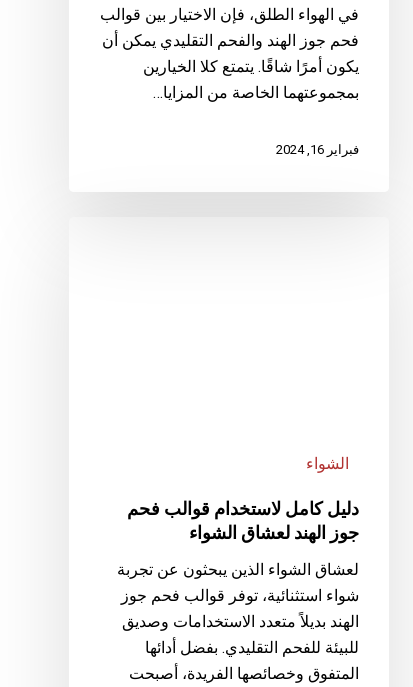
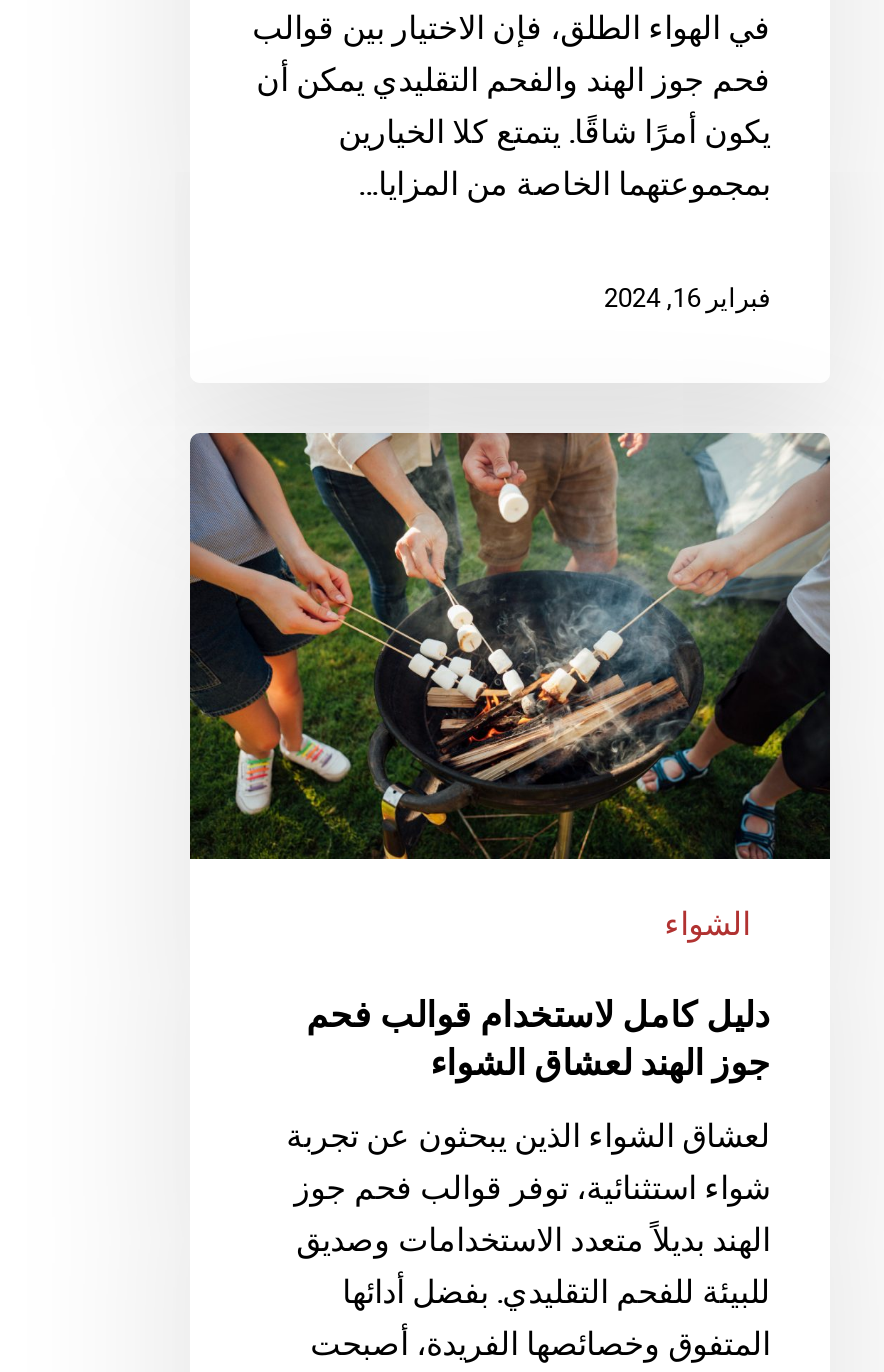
none -> [188,430,832,862] [image]

